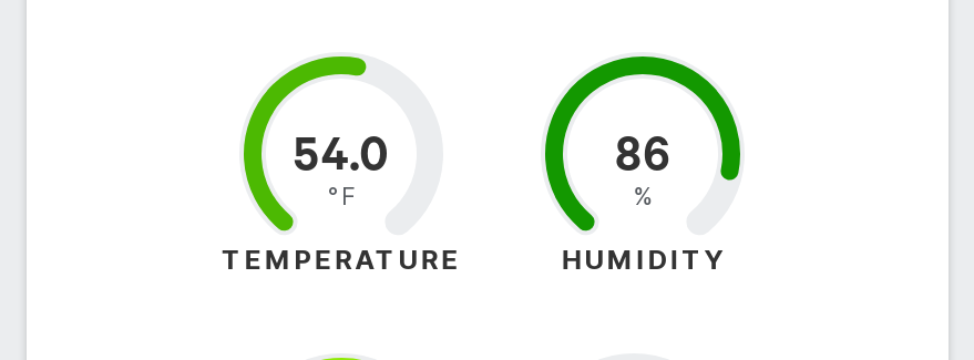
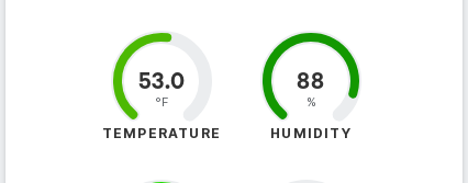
[293,134,389,187] 54.0 -> [138,71,185,98] 53.0
[615,134,671,187] 86 -> [297,71,325,98] 88

